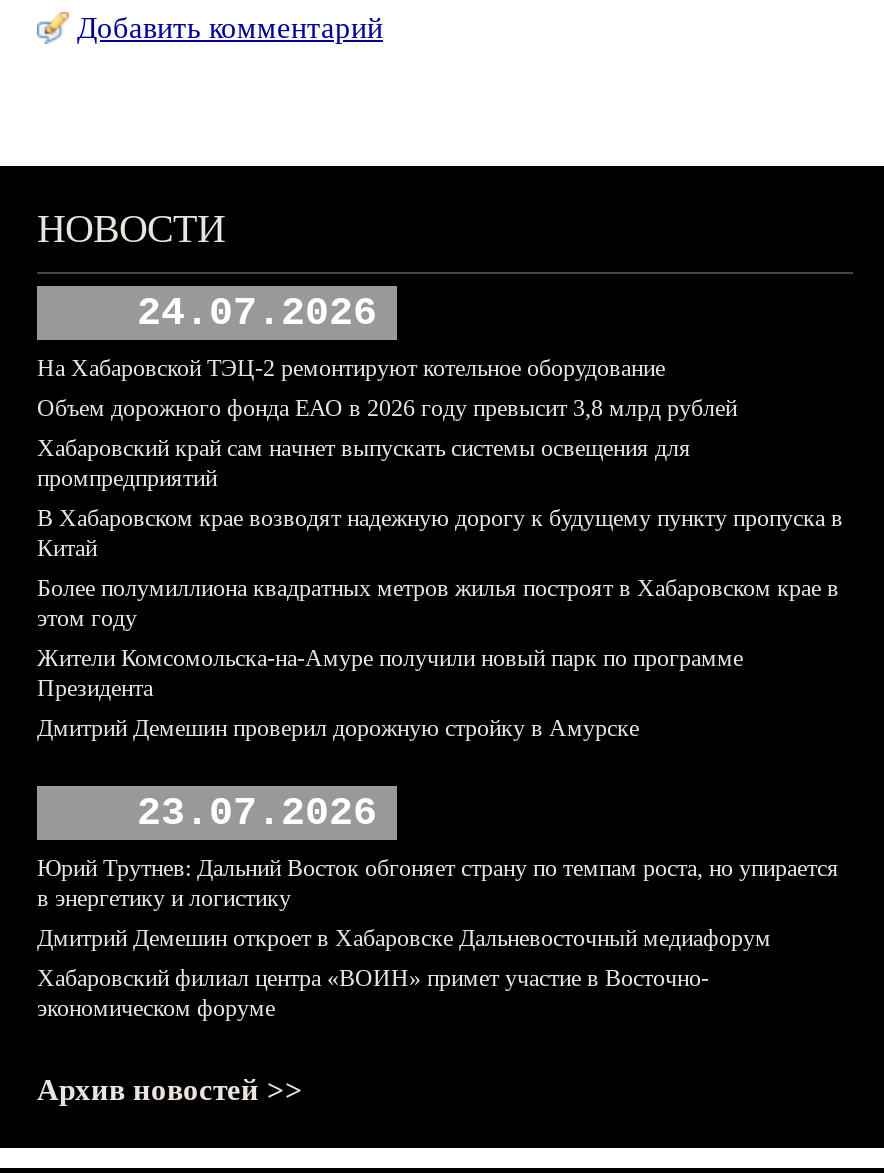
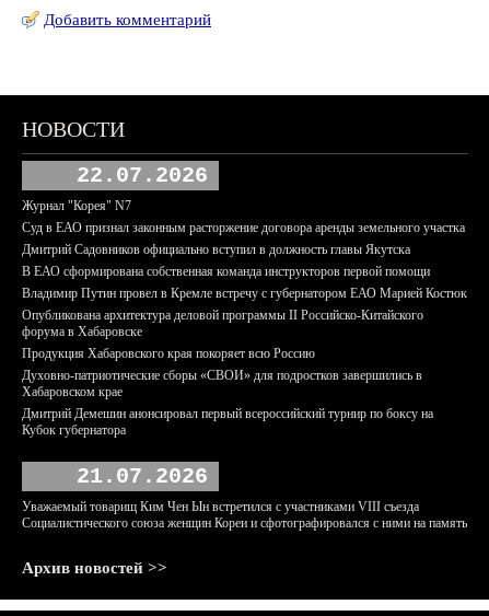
[37,290,843,742] 24.07.2026 | На Хабаровской ТЭЦ-2 ремонтируют котельное оборудование | Объем дорожного фонда ЕАО в 2026 году превысит 3,8 млрд рублей | Хабаровский край сам начнет выпускать системы освещения для | промпредприятий | В Хабаровском крае возводят надежную дорогу к будущему пункту пропуска в | Китай | Более полумиллиона квадратных метров жилья построят в Хабаровском крае в | этом году | Жители Комсомольска-на-Амуре получили новый парк по программе | Президента | Дмитрий Демешин проверил дорожную стройку в Амурске -> [22,163,467,438] 22.07.2026 | Журнал "Корея" N7 | Суд в ЕАО признал законным расторжение договора аренды земельного участка | Дмитрий Садовников официально вступил в должность главы Якутска | В ЕАО сформирована собственная команда инструкторов первой помощи | Владимир Путин провел в Кремле встречу с губернатором ЕАО Марией Костюк | Опубликована архитектура деловой программы II Российско-Китайского | форума в Хабаровске | Продукция Хабаровского края покоряет всю Россию | Духовно-патриотические сборы «СВОИ» для подростков завершились в | Хабаровском крае | Дмитрий Демешин анонсировал первый всероссийский турнир по боксу на | Кубок губернатора
[37,790,839,1022] 23.07.2026 | Юрий Трутнев: Дальний Восток обгоняет страну по темпам роста, но упирается | в энергетику и логистику | Дмитрий Демешин откроет в Хабаровске Дальневосточный медиафорум | Хабаровский филиал центра «ВОИН» примет участие в Восточно- | экономическом форуме -> [22,464,467,531] 21.07.2026 | Уважаемый товарищ Ким Чен Ын встретился с участниками VIII съезда | Социалистического союза женщин Кореи и сфотографировался с ними на память

